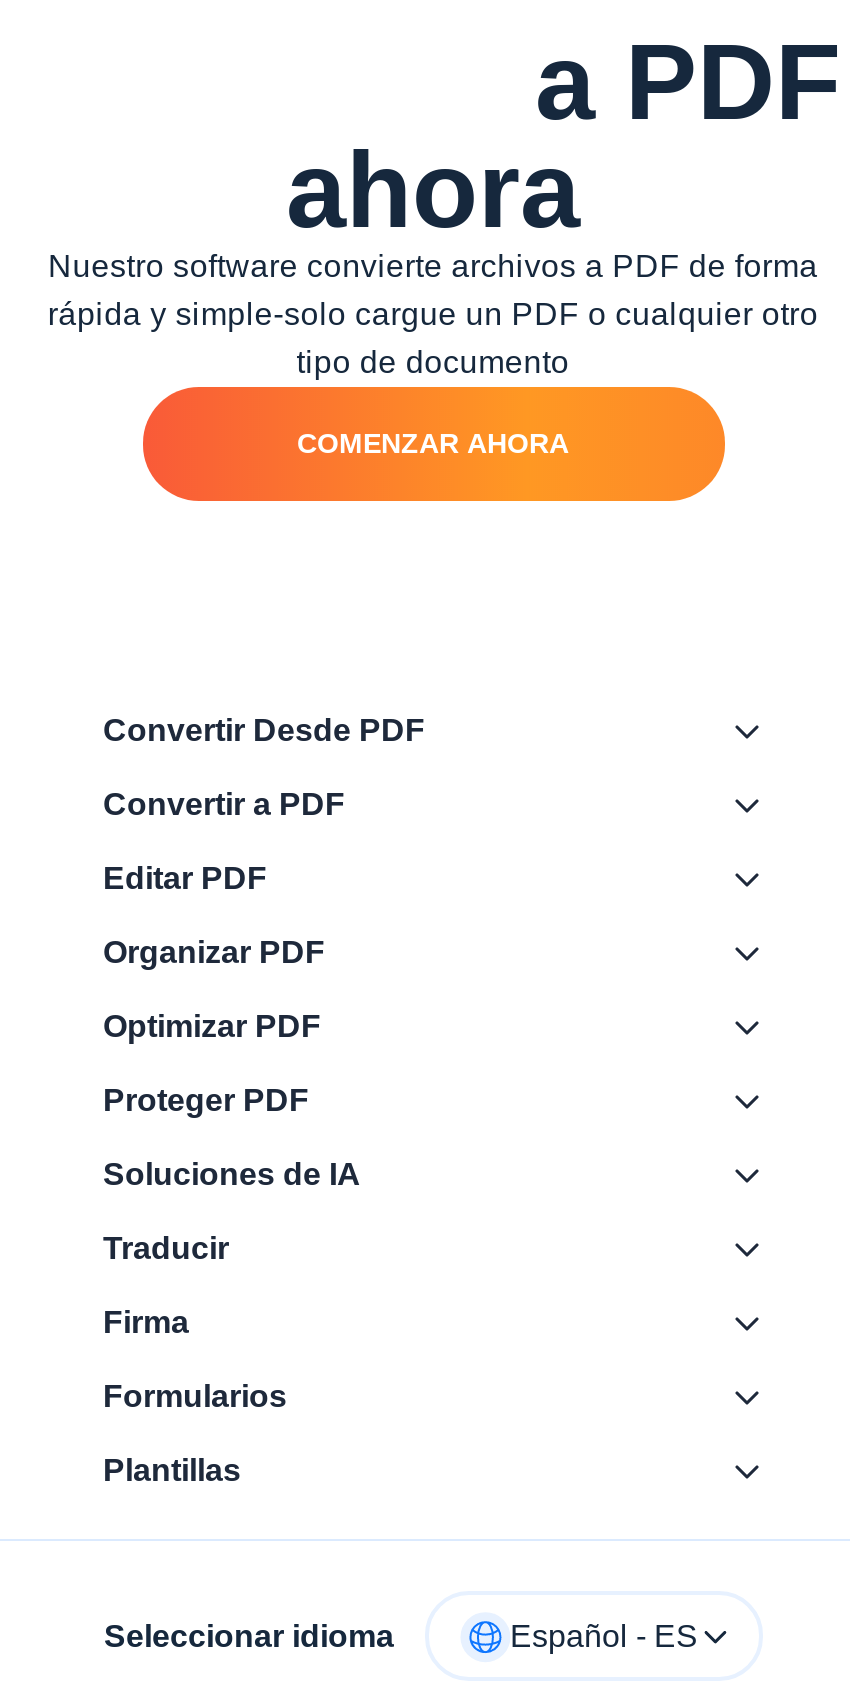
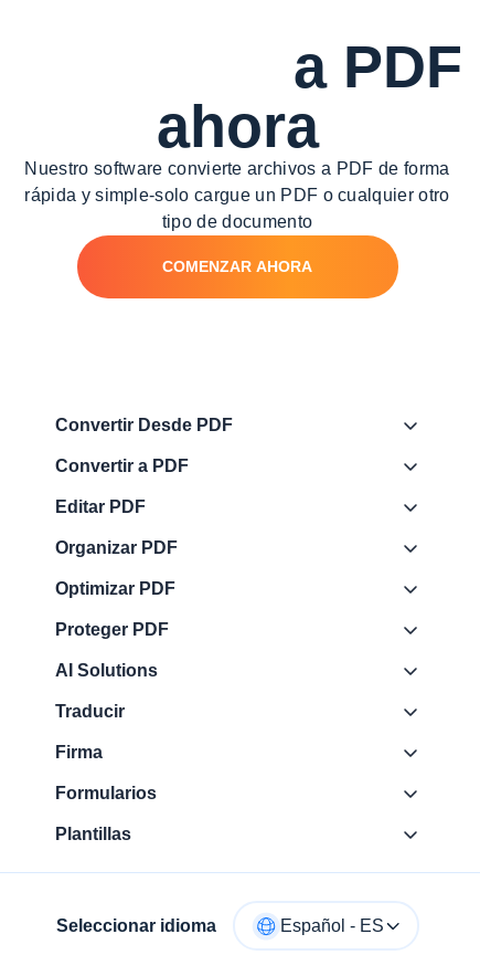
[103,1157,361,1191] Soluciones de IA -> [55,661,158,680] AI Solutions

